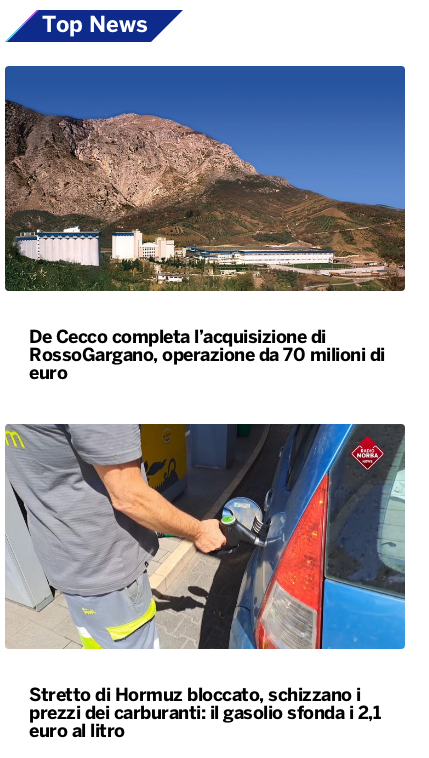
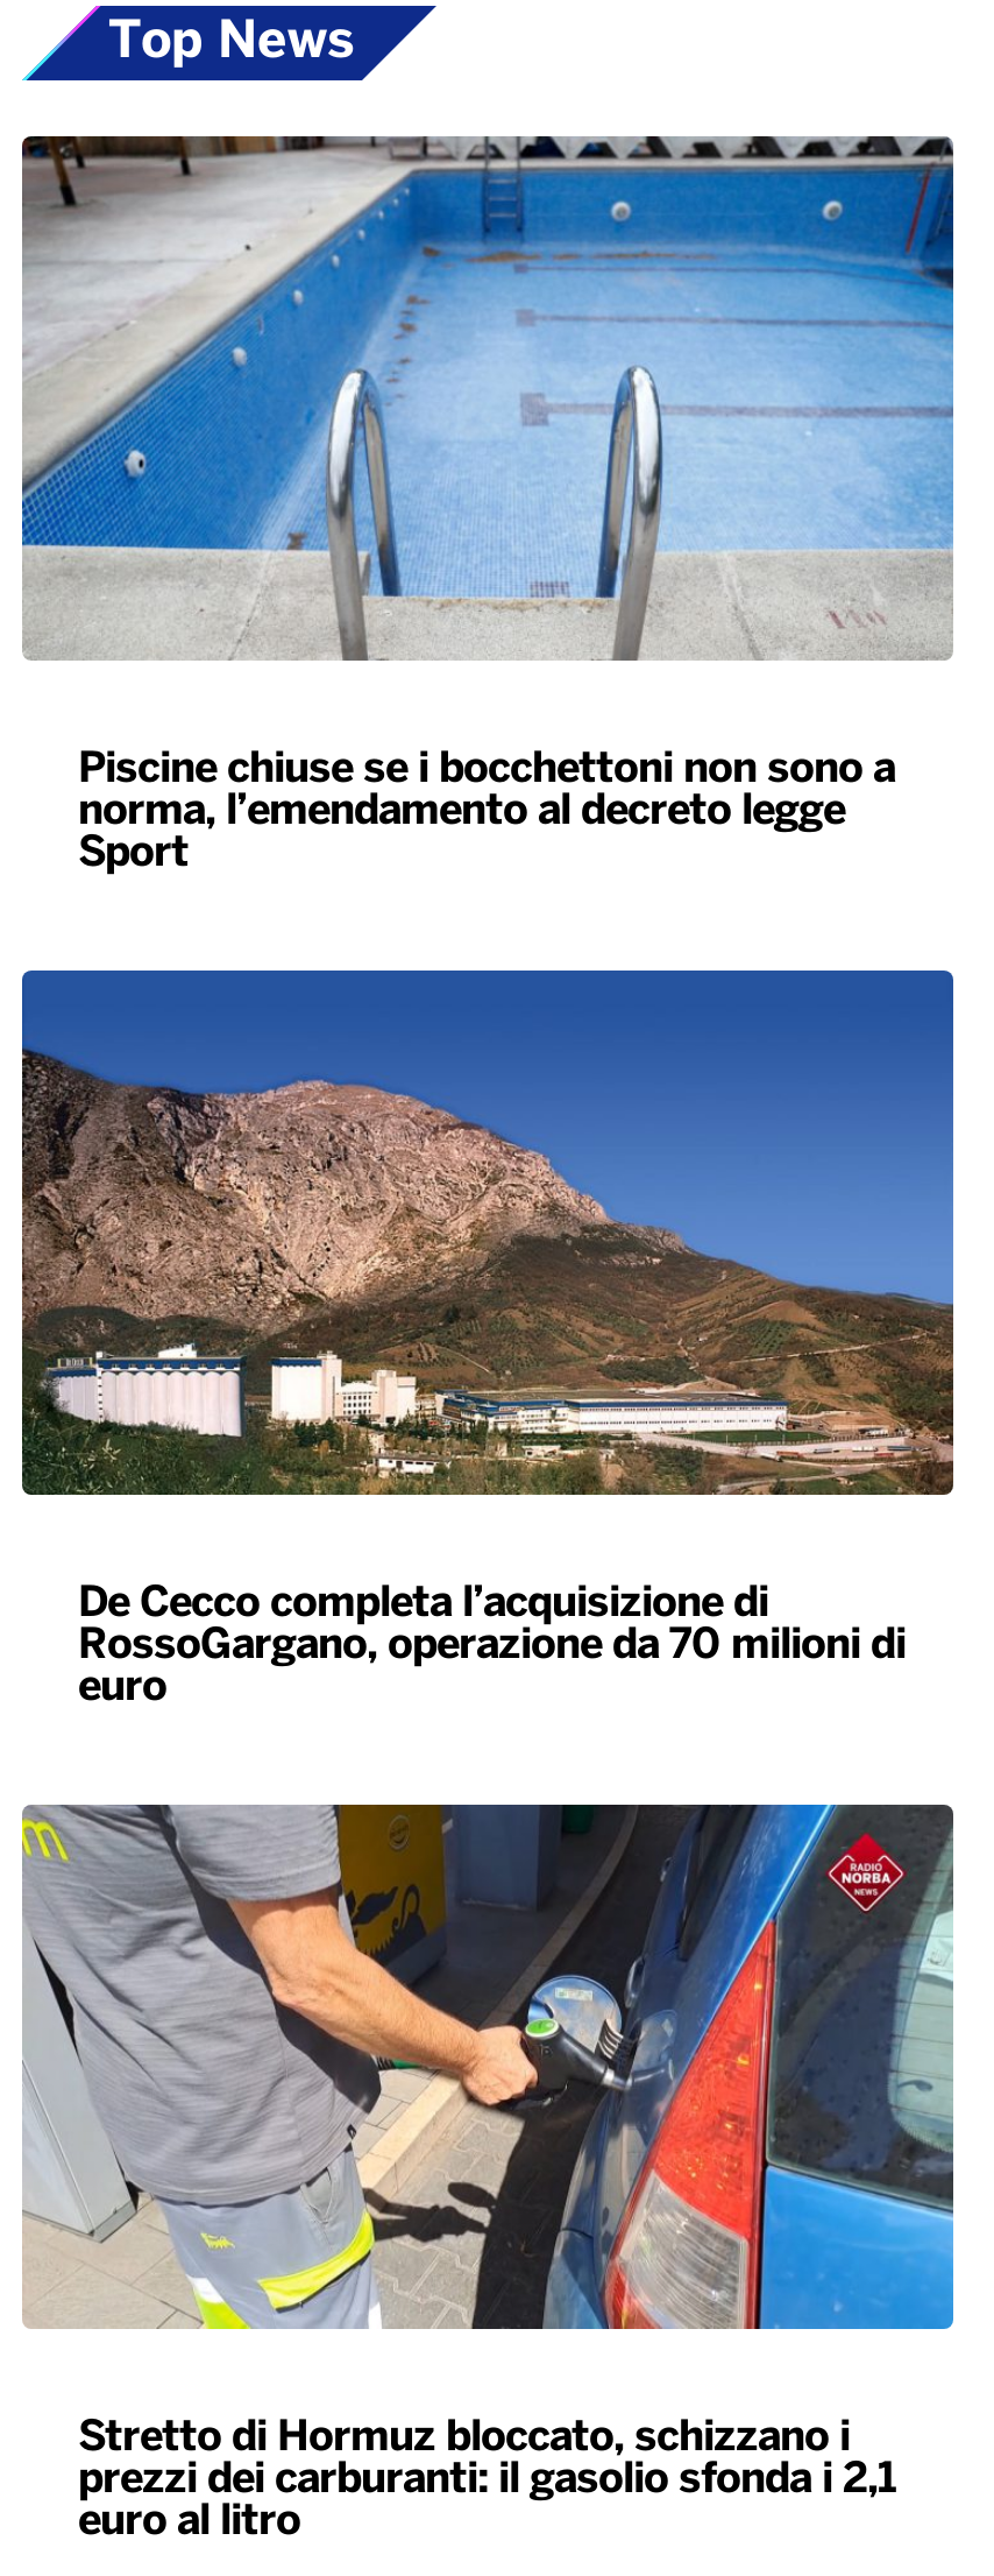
none -> [20,134,956,876] [image] | Piscine chiuse se i bocchettoni non sono a | norma, l’emendamento al decreto legge | Sport

